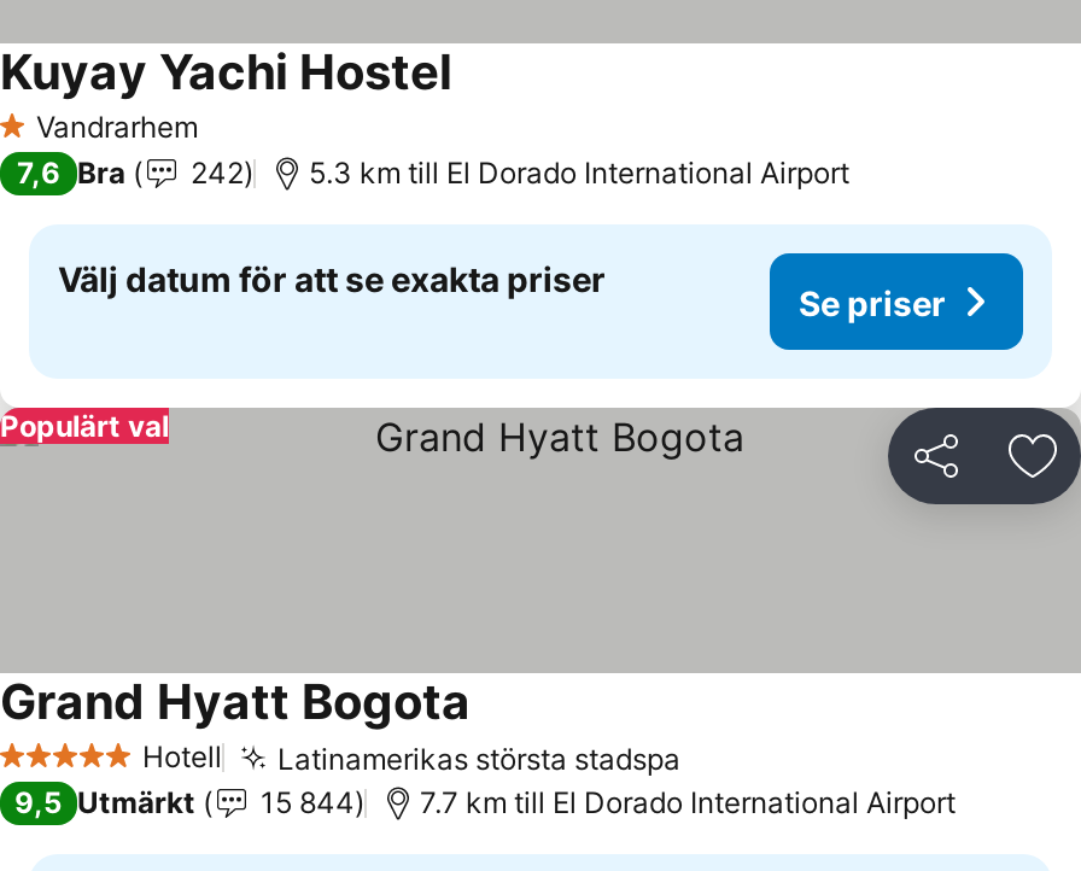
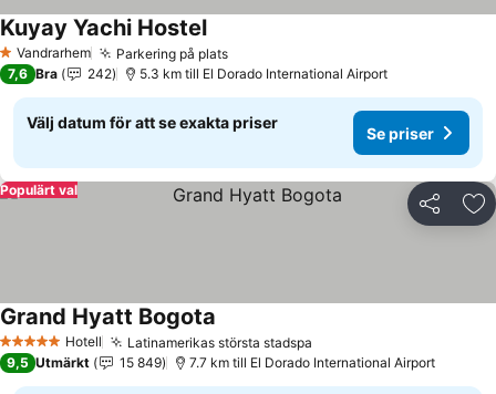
none -> [116,45,228,61] Parkering på plats
[261,784,355,820] 15 844 -> [120,354,162,371] 15 849

